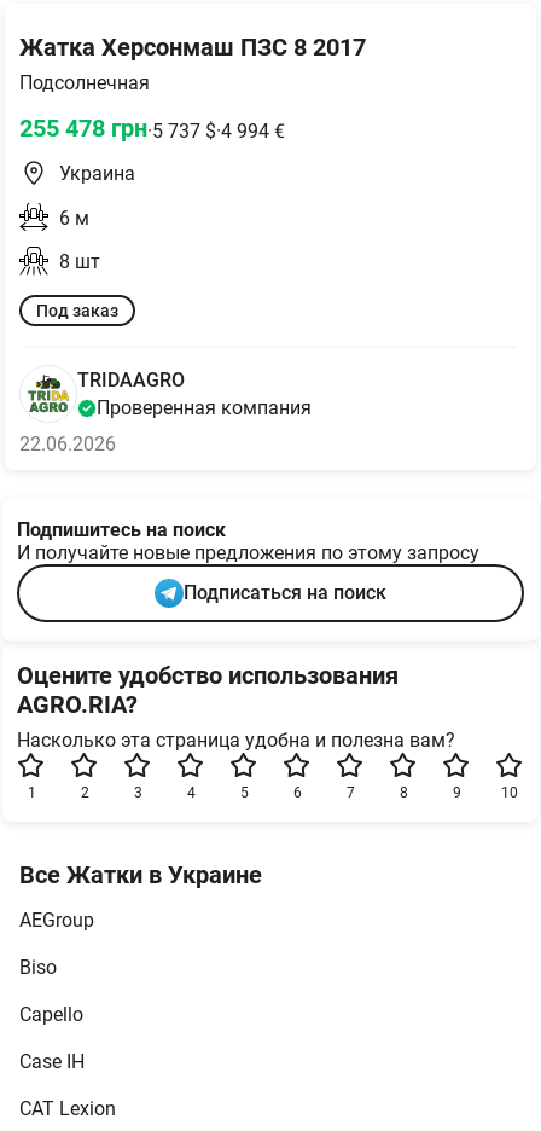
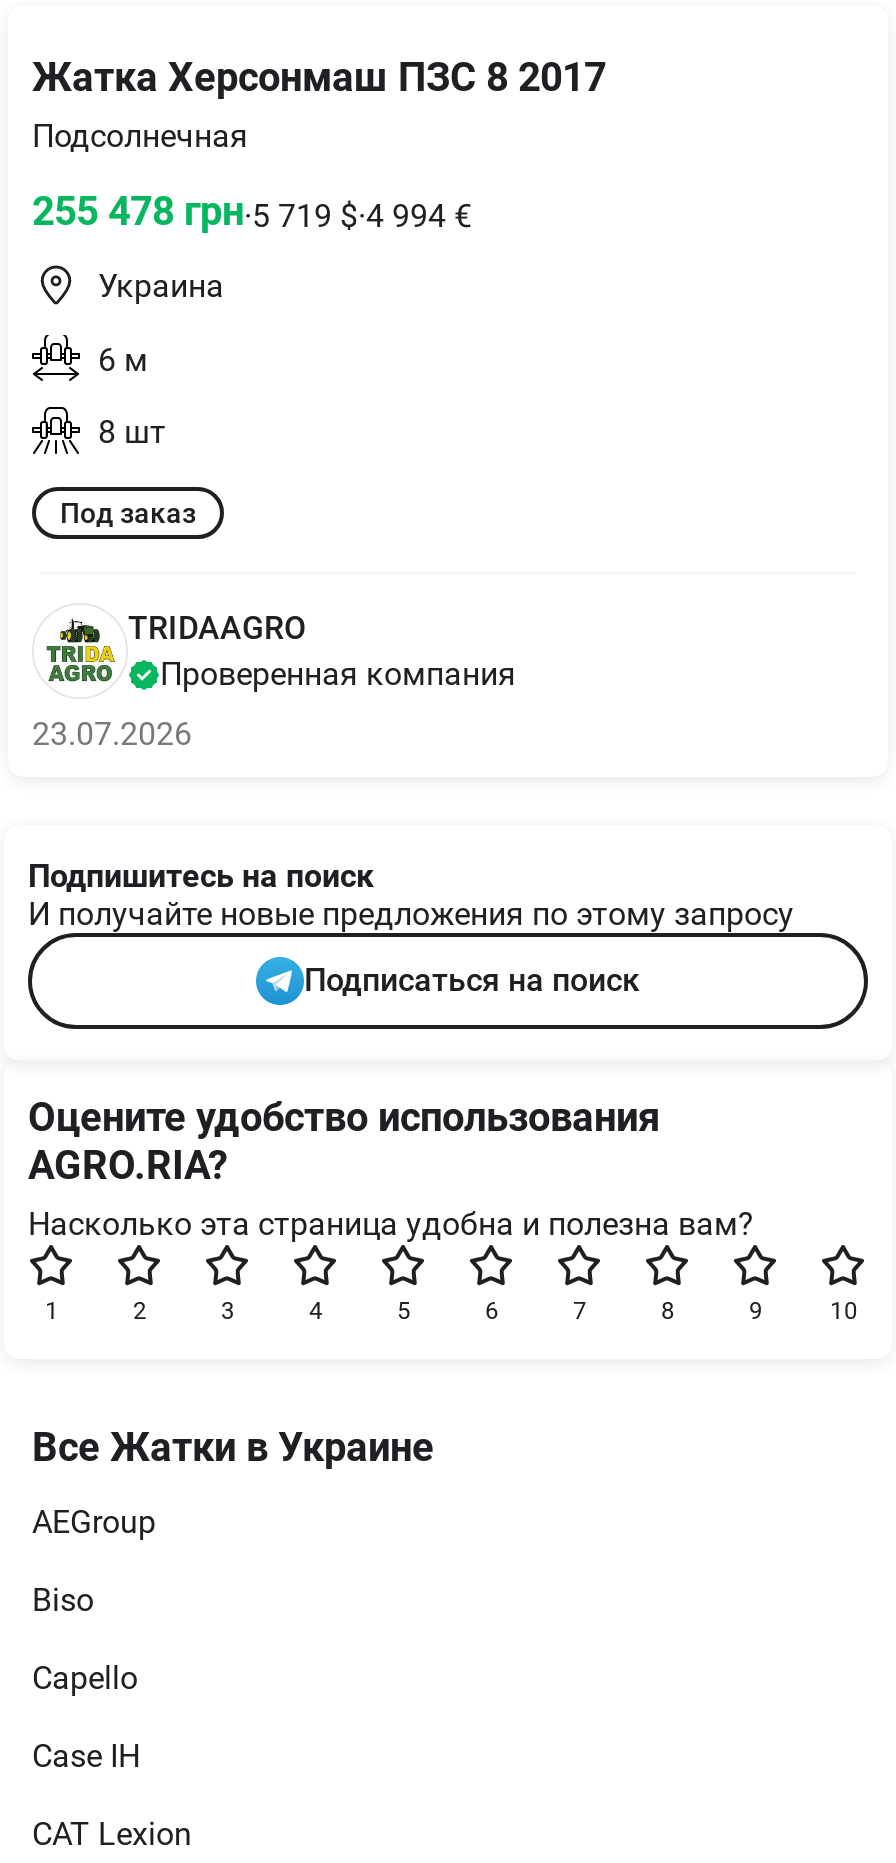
[19,114,285,143] 255 478 грн·5 737 $·4 994 € -> [32,187,472,235] 255 478 грн·5 719 $·4 994 €
[19,433,116,456] 22.06.2026 -> [32,715,192,753] 23.07.2026

